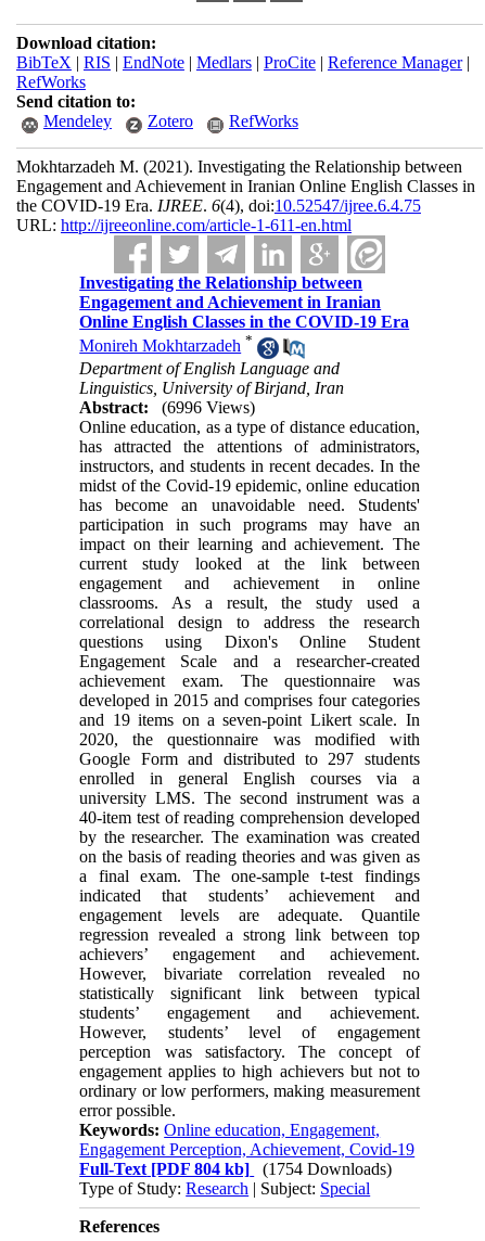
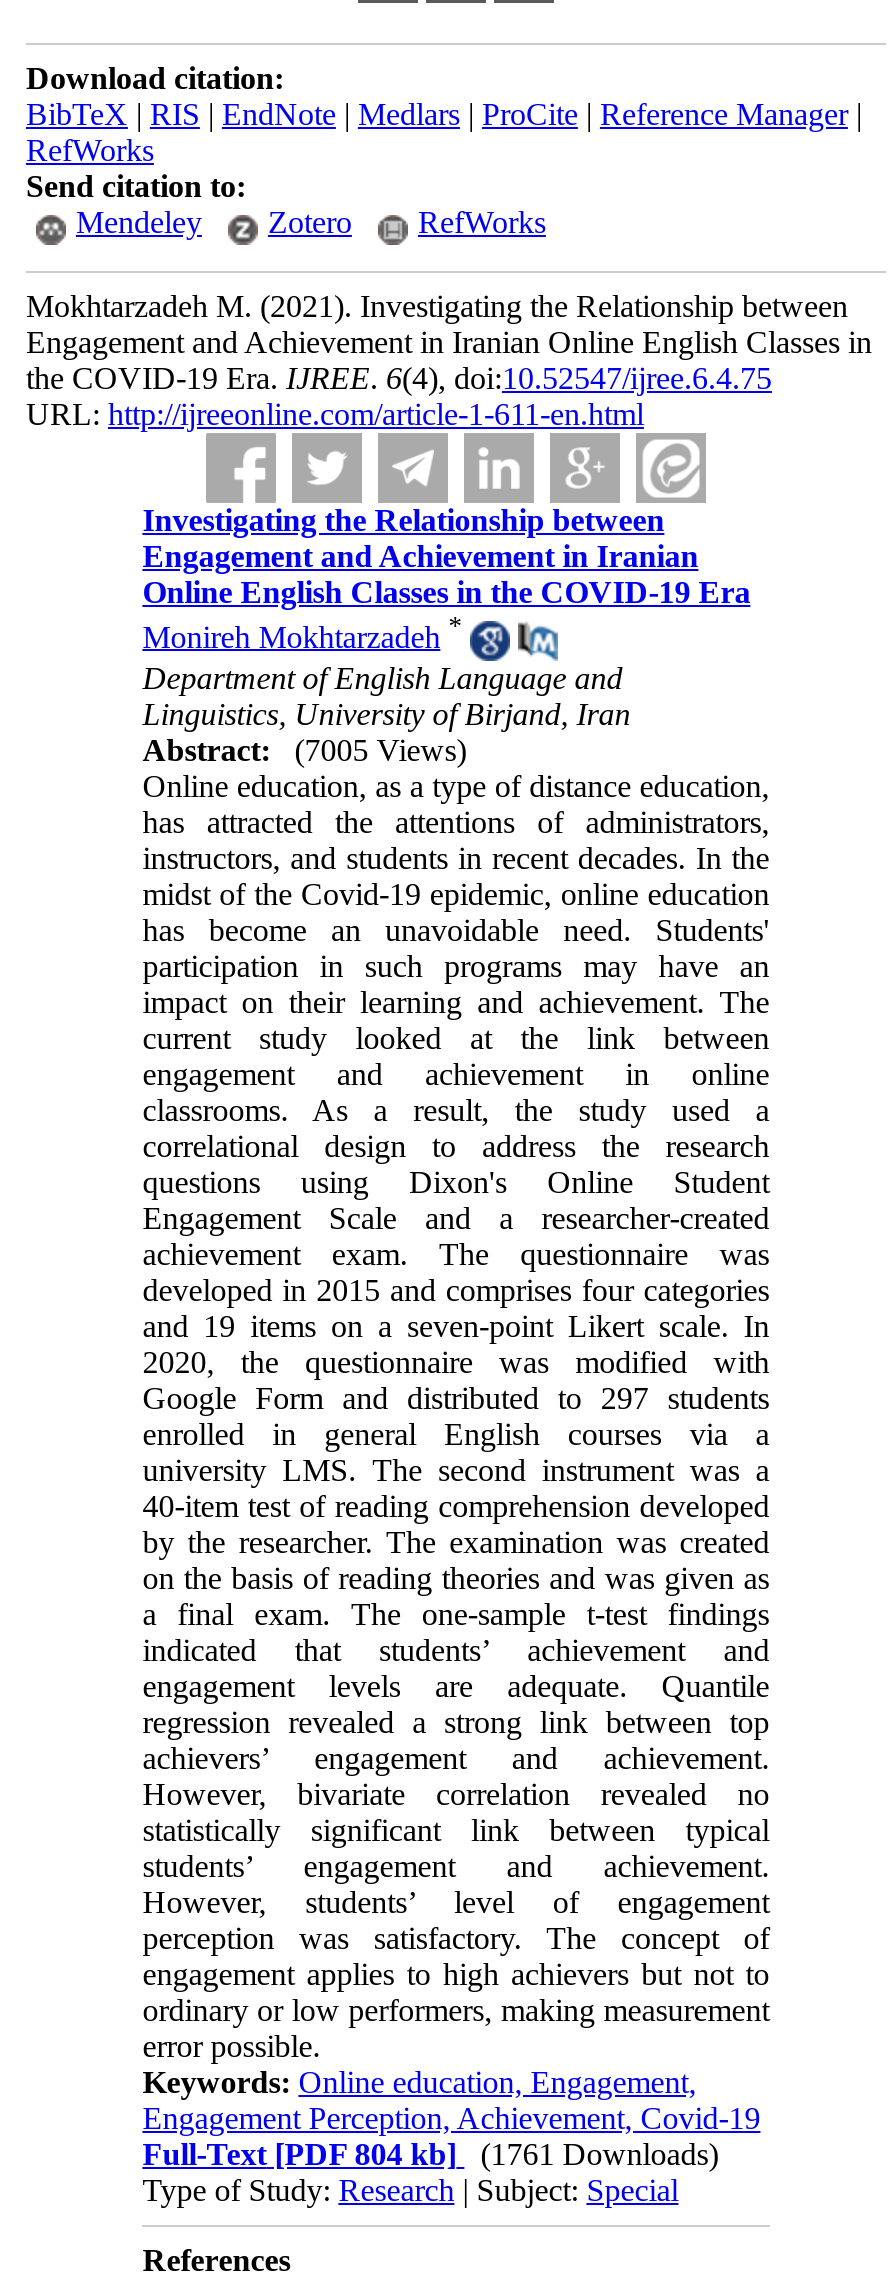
[79,398,255,416] Abstract: (6996 Views) -> [142,732,466,766] Abstract: (7005 Views)
[79,1159,392,1178] Full-Text [PDF 804 kb] (1754 Downloads) -> [142,2136,718,2170] Full-Text [PDF 804 kb] (1761 Downloads)

